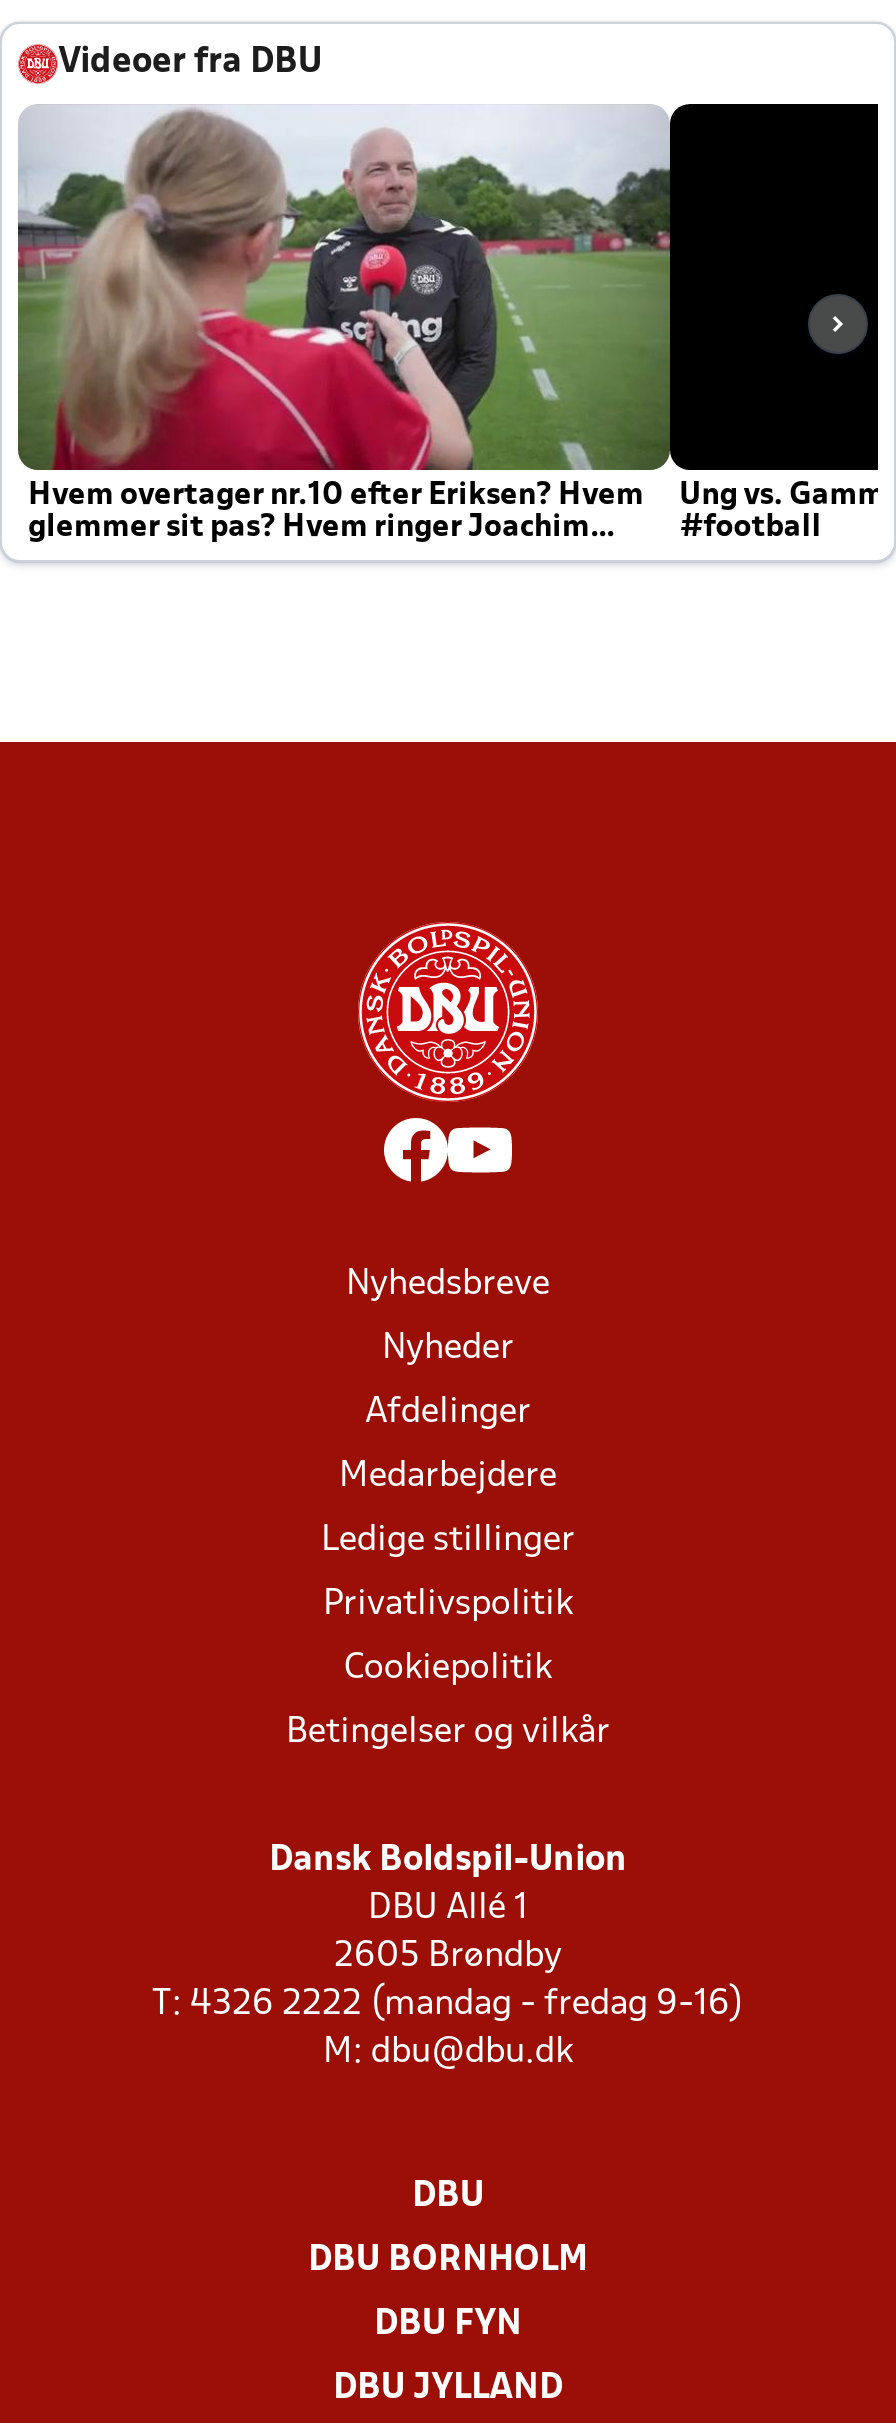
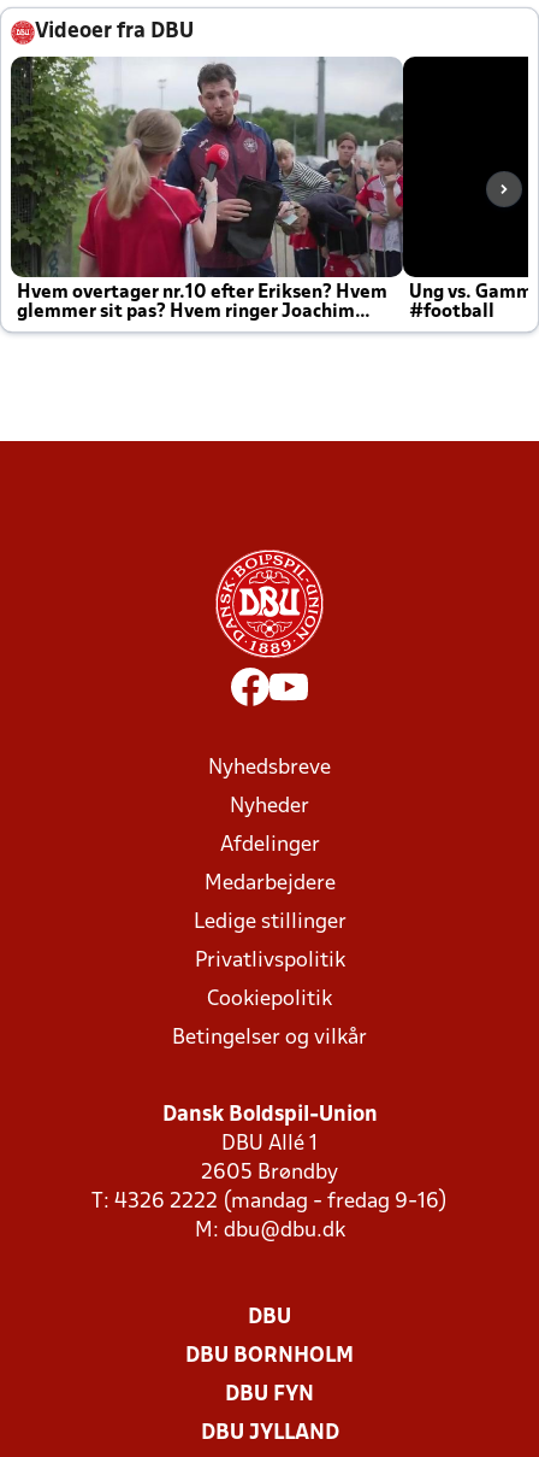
[16,104,672,472] [image] -> [10,55,404,278] [image]

